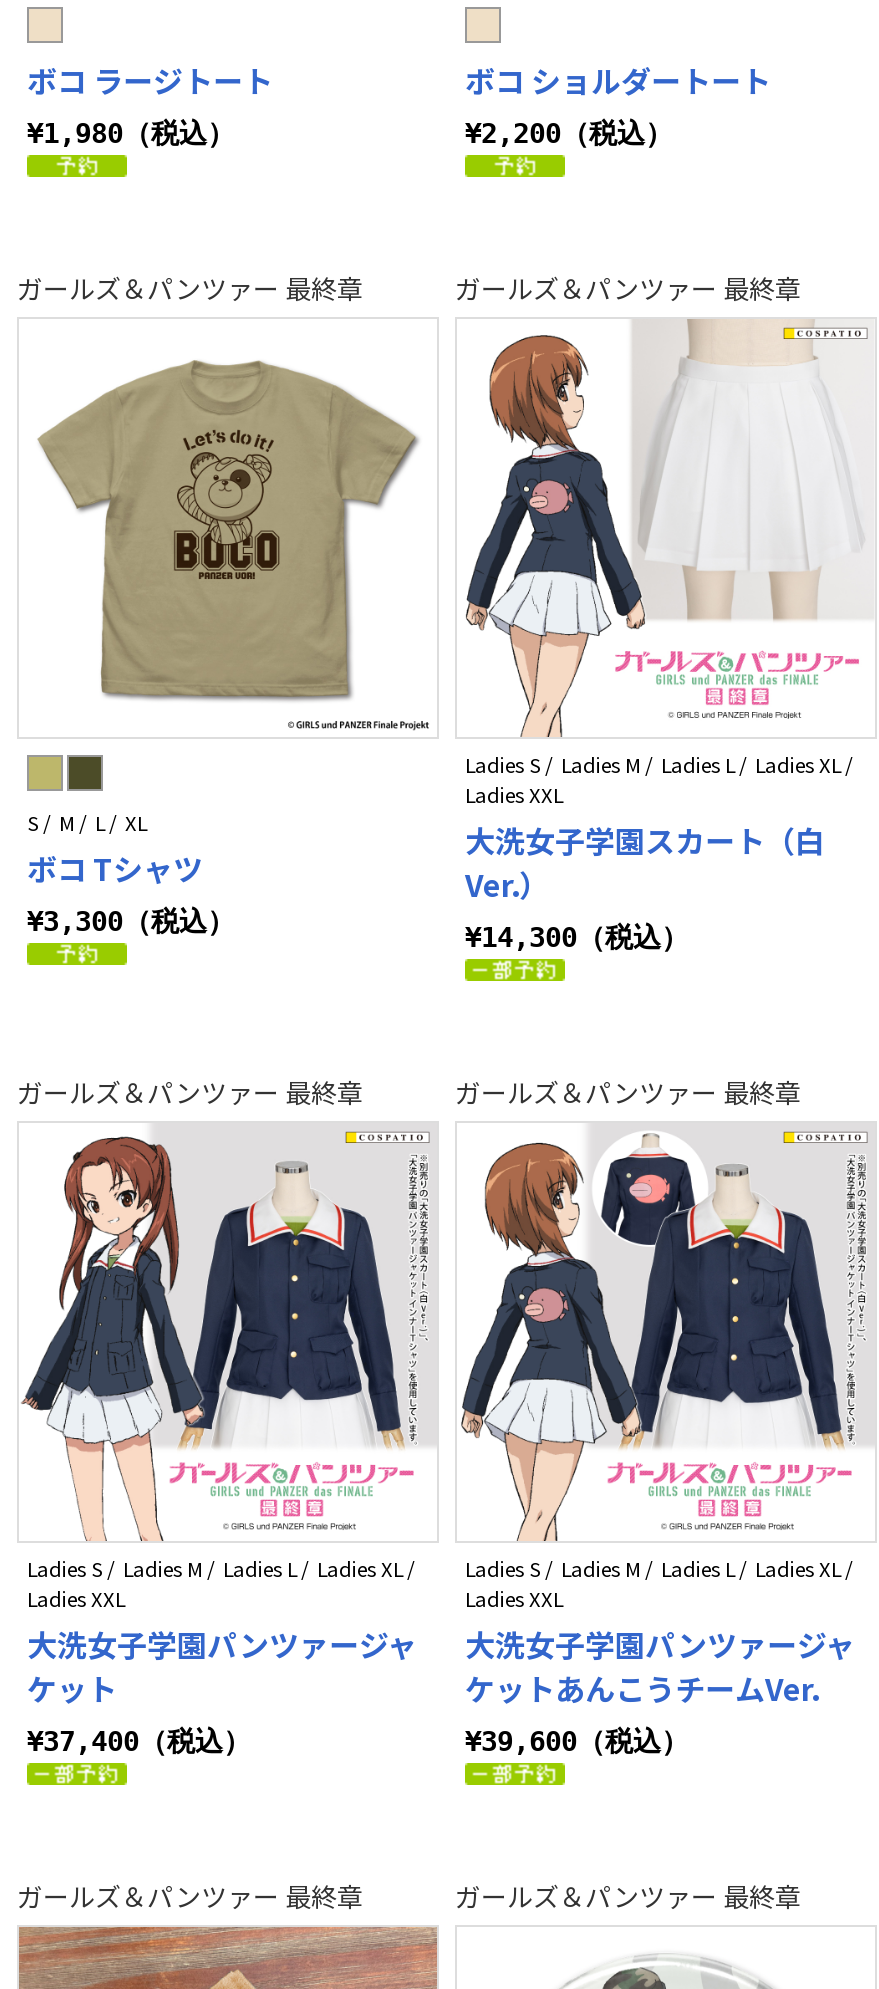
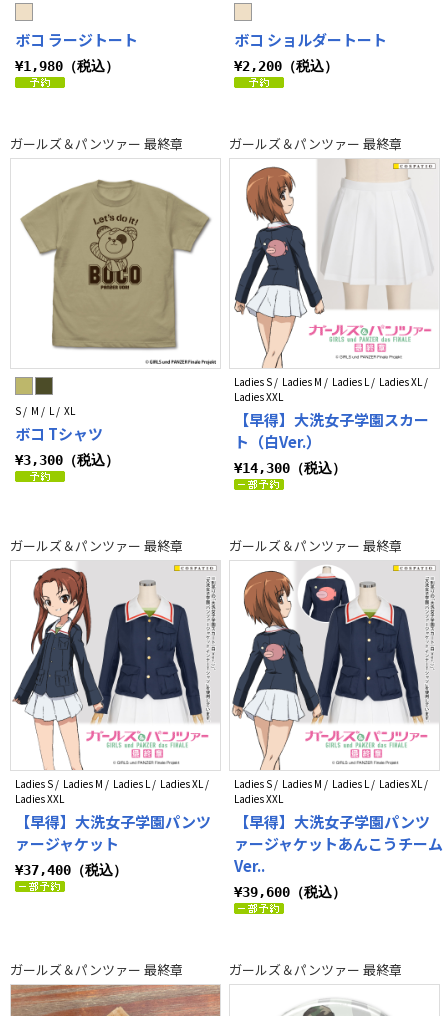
[465,819,825,905] 大洗女子学園スカート（白 | Ver.） -> [234,409,429,452] 【早得】大洗女子学園スカー | ト（白Ver.）
[27,1623,417,1709] 大洗女子学園パンツァージャ | ケット -> [15,811,211,854] 【早得】大洗女子学園パンツ | ァージャケット
[465,1623,855,1709] 大洗女子学園パンツァージャ | ケットあんこうチームVer. -> [234,811,443,876] 【早得】大洗女子学園パンツ | ァージャケットあんこうチーム | Ver..

